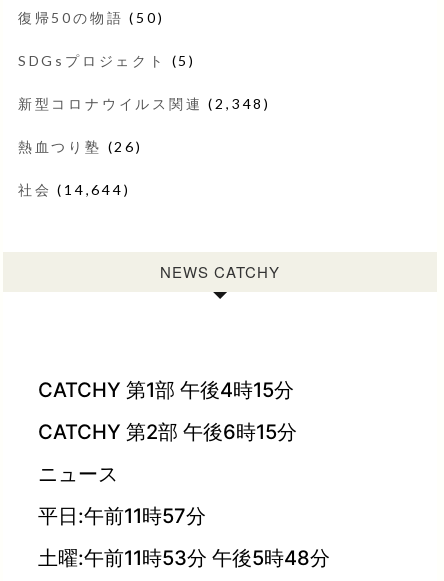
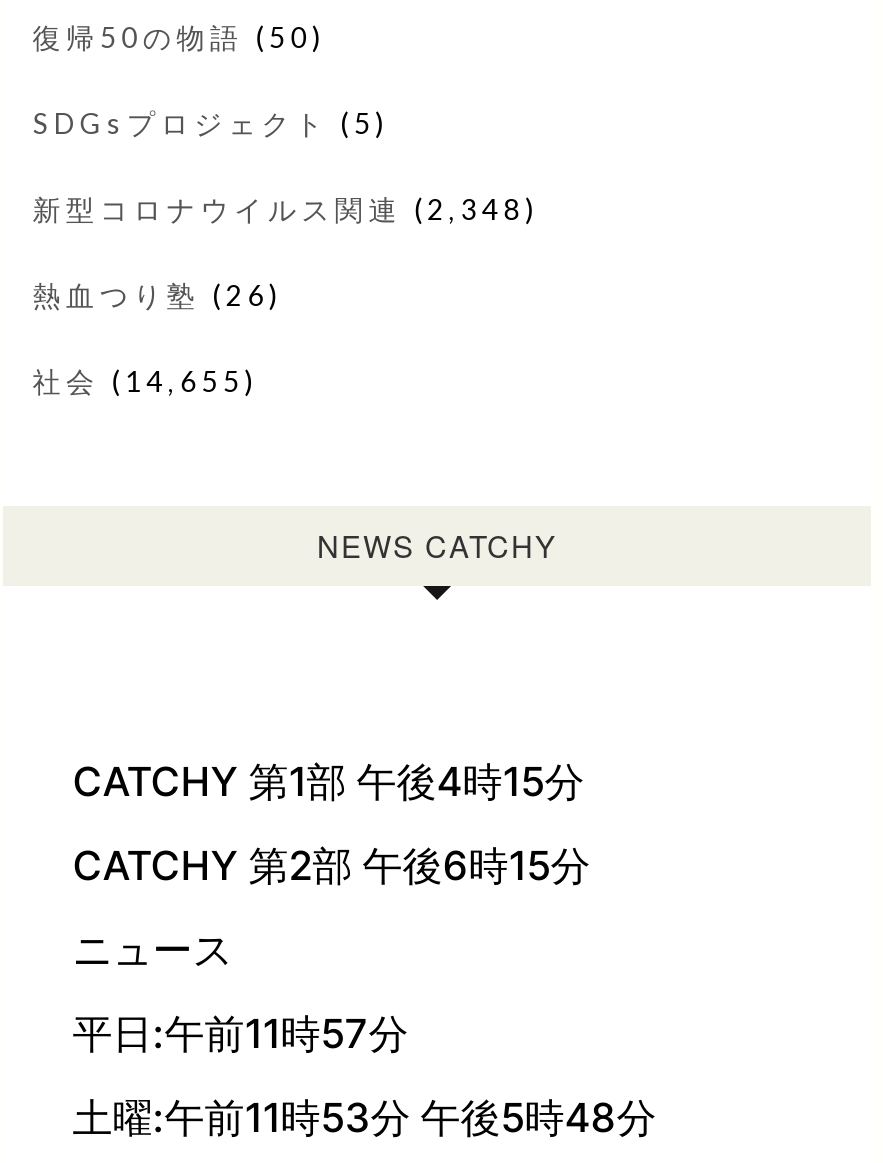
[18,181,130,198] 社会(14,644) -> [32,364,258,398] 社会(14,655)

